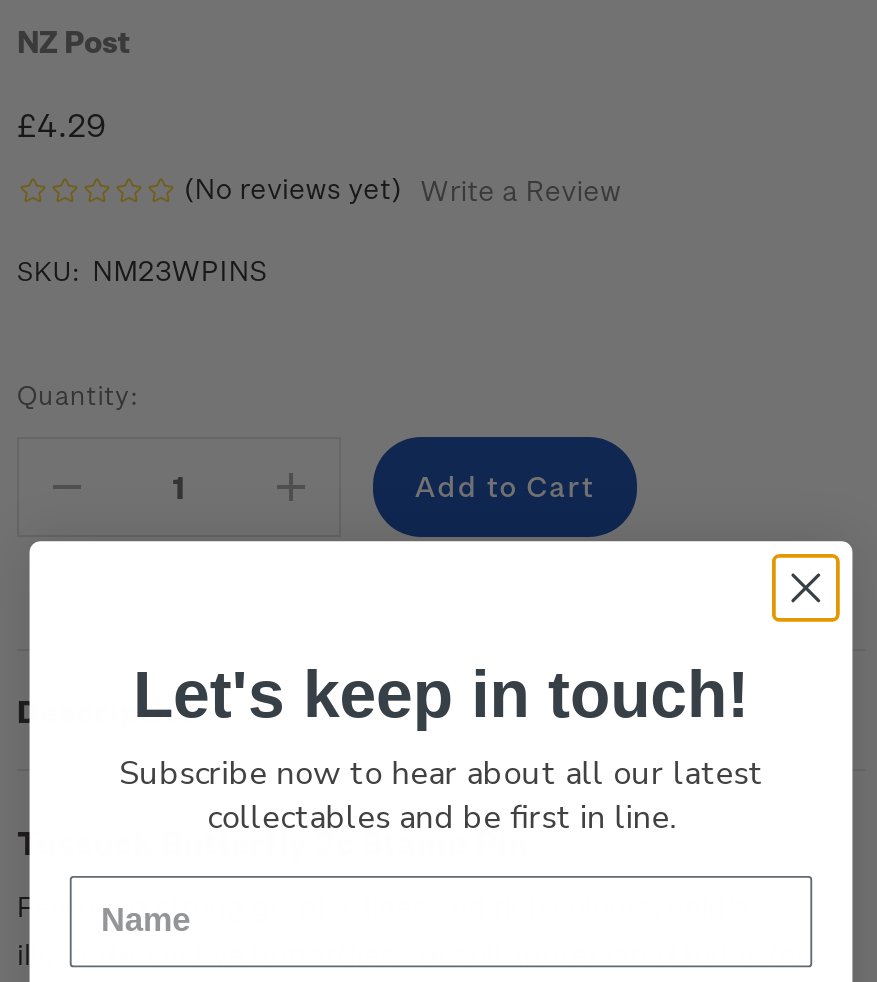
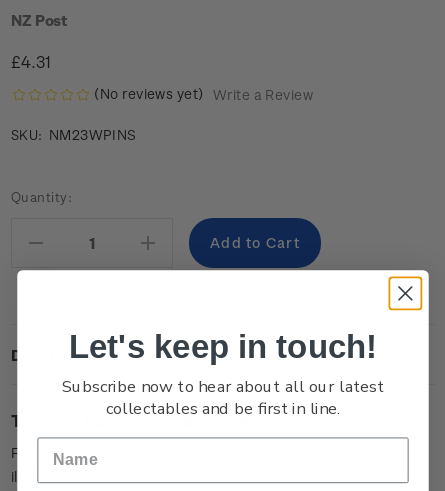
[17,105,106,143] £4.29 -> [11,52,52,71] £4.31

